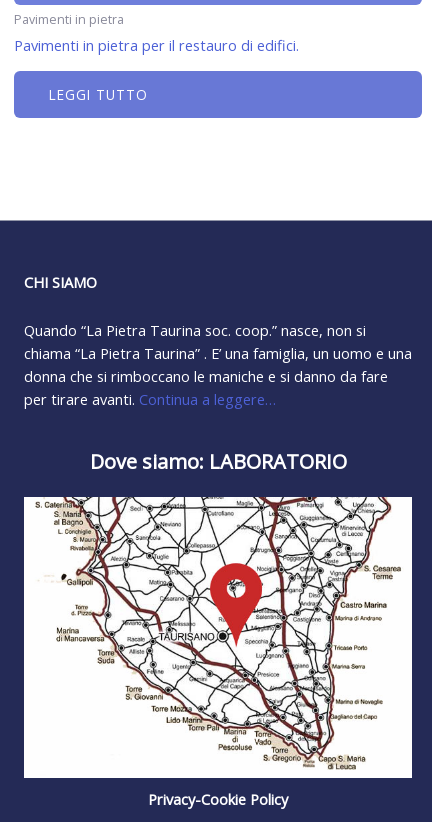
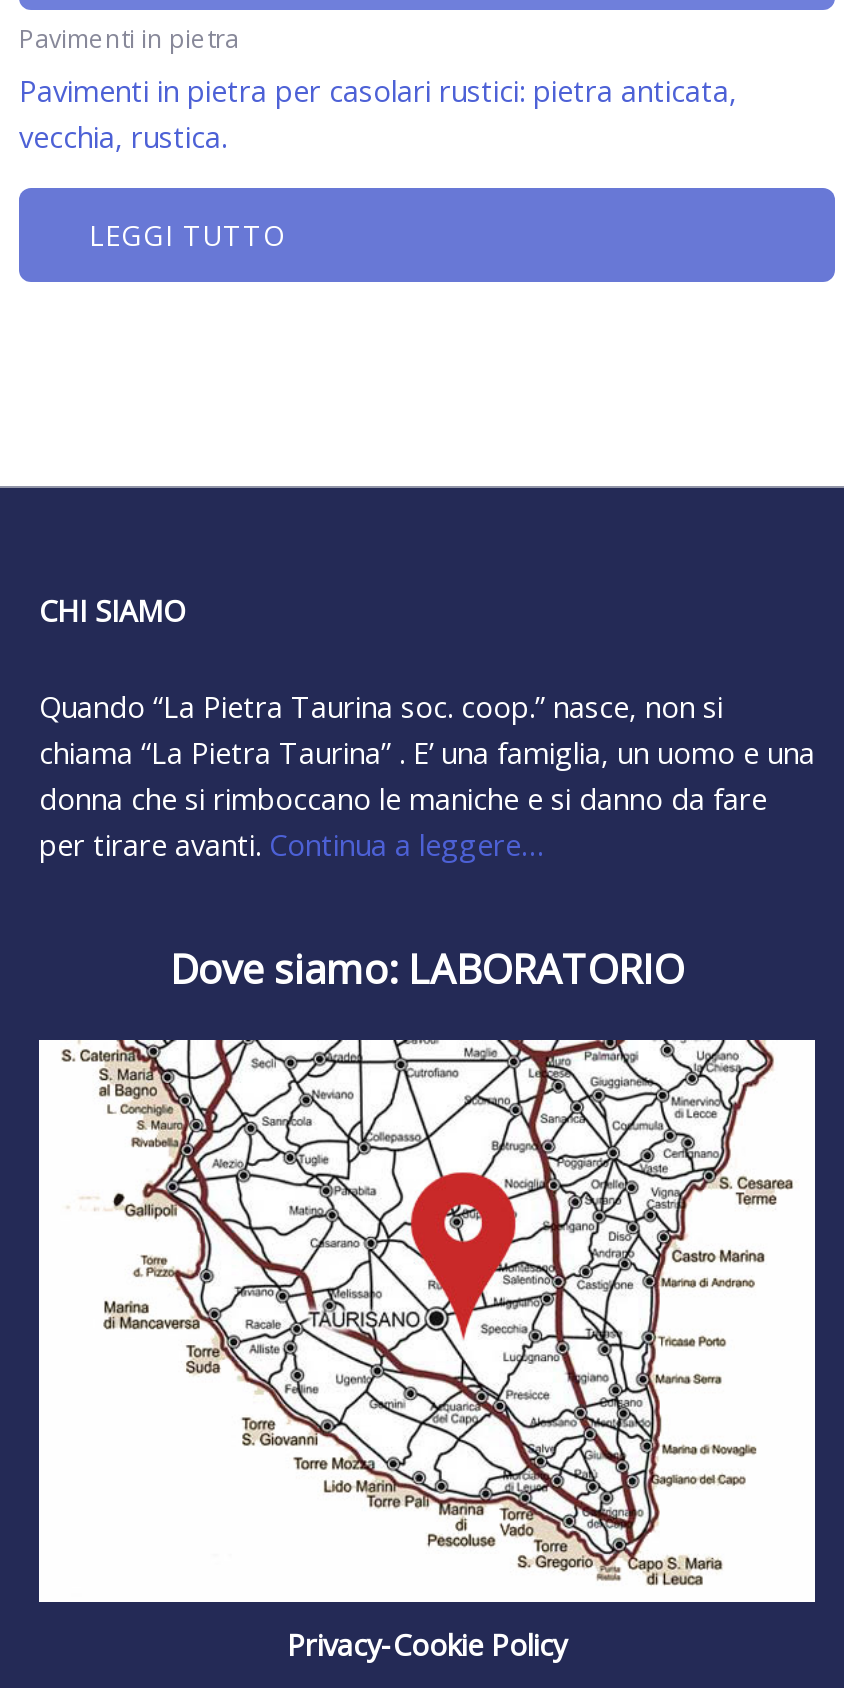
[14,35,299,55] Pavimenti in pietra per il restauro di edifici. -> [19,70,737,156] Pavimenti in pietra per casolari rustici: pietra anticata, | vecchia, rustica.

